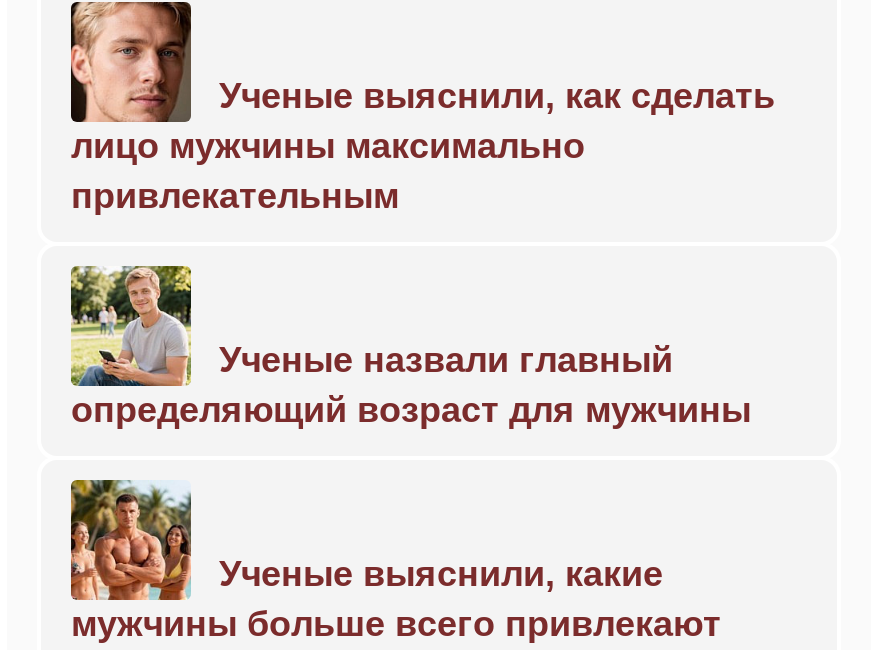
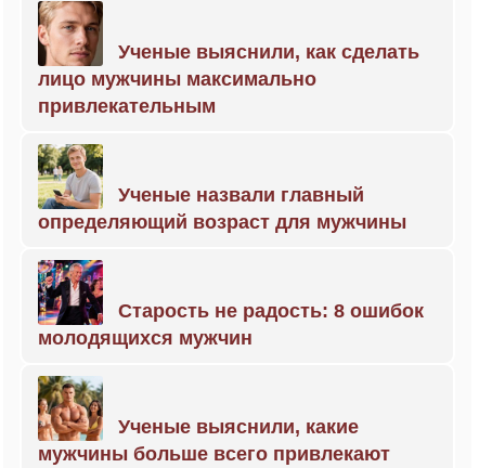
none -> [37,259,424,349] [image] | Старость не радость: 8 ошибок | молодящихся мужчин

